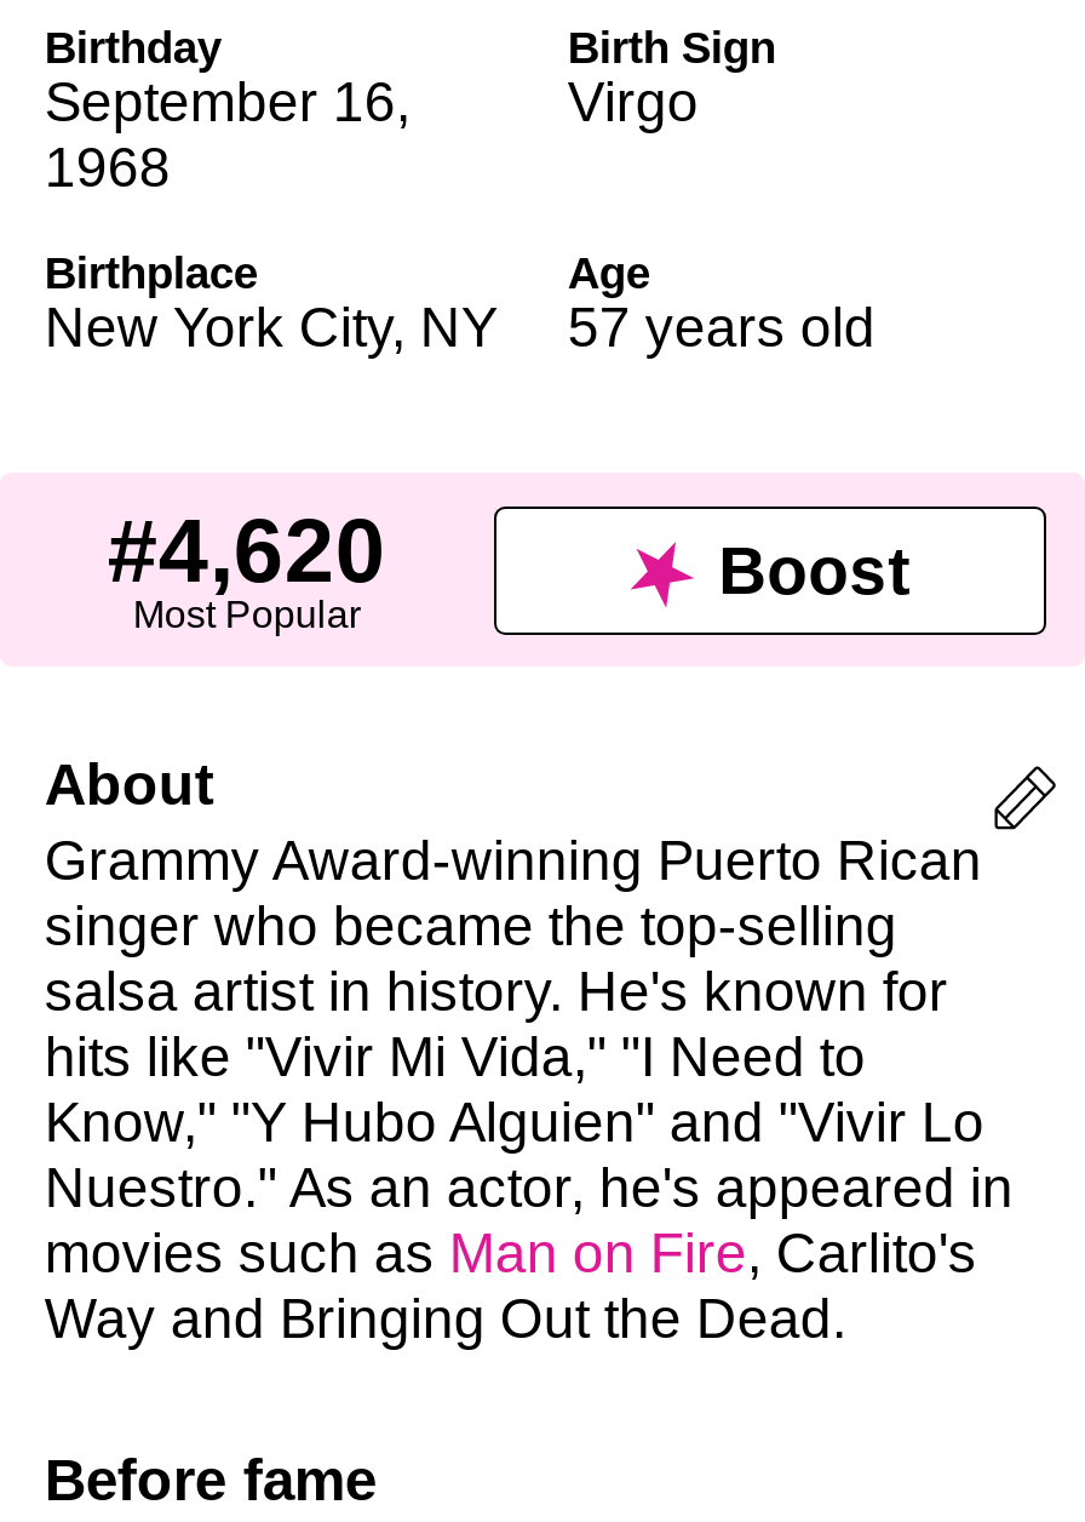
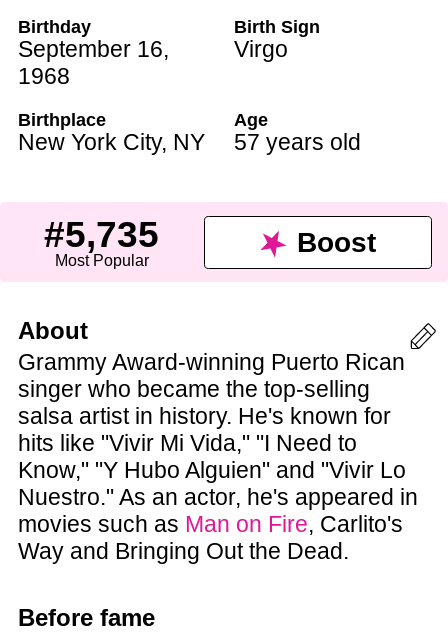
[107,500,386,600] #4,620 -> [44,213,159,254] #5,735

